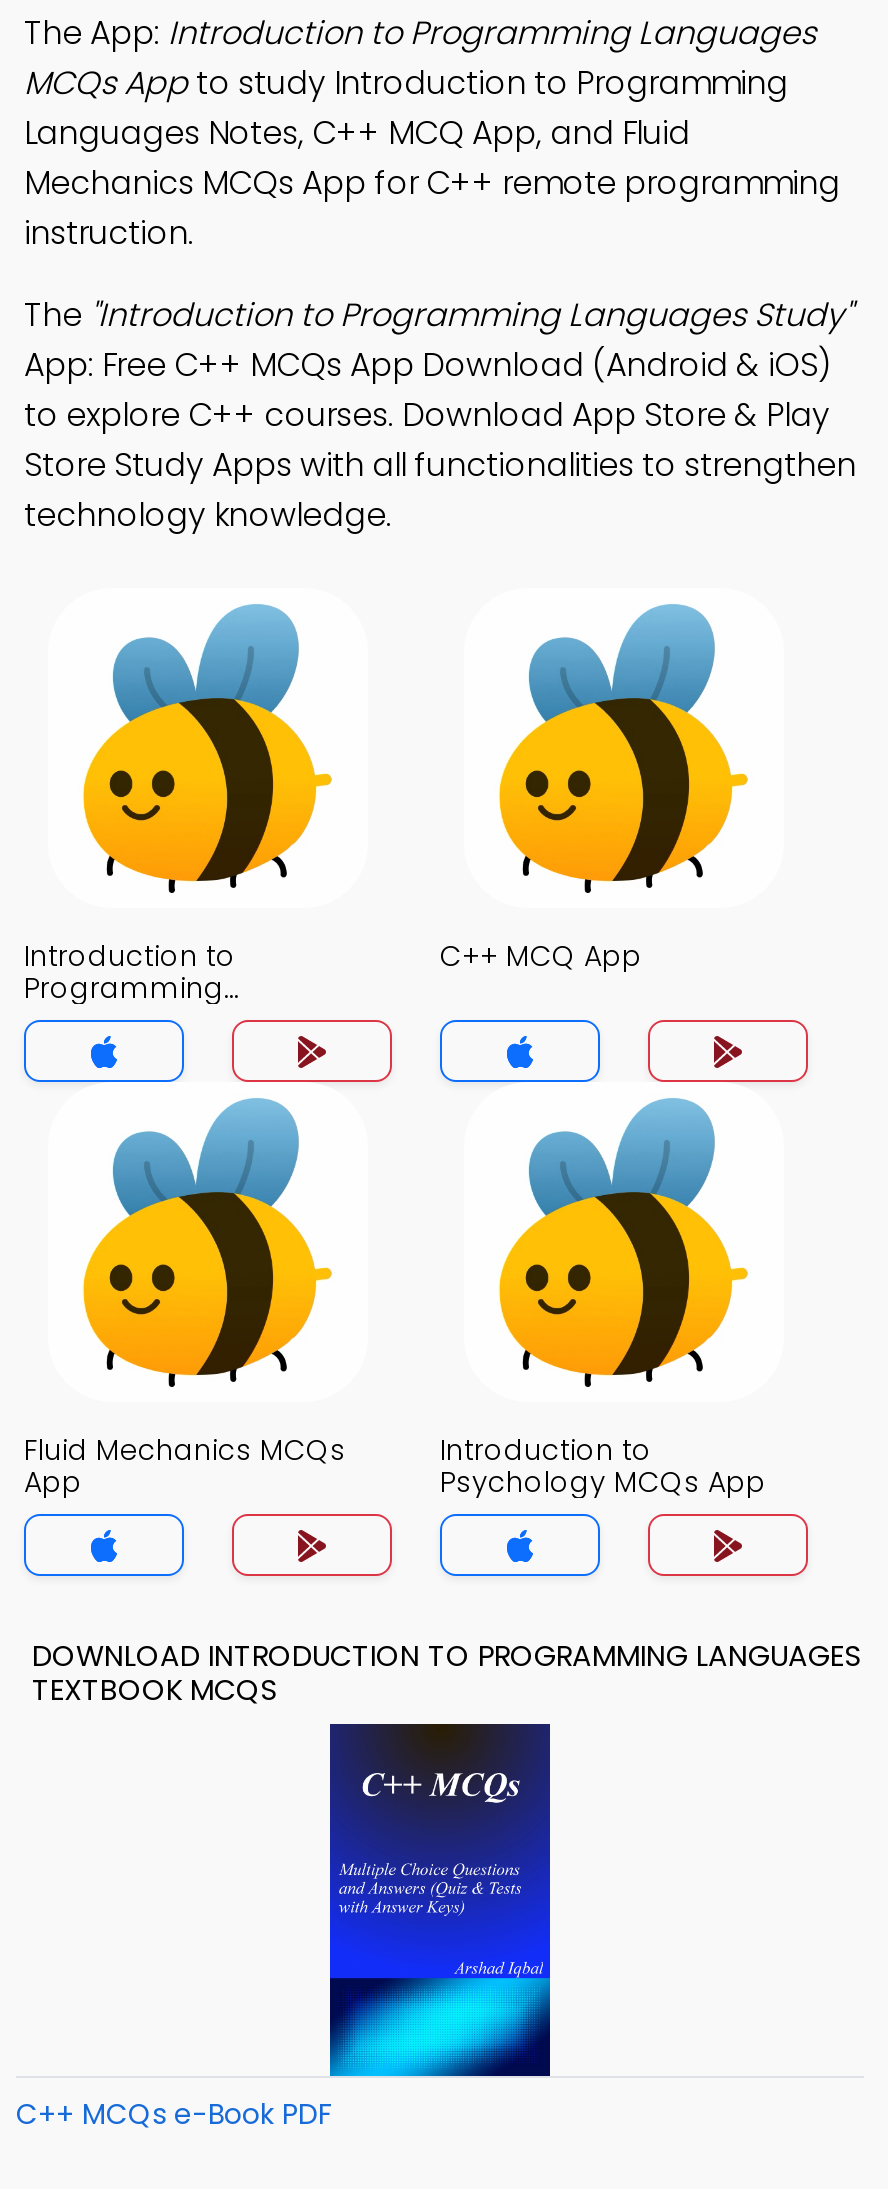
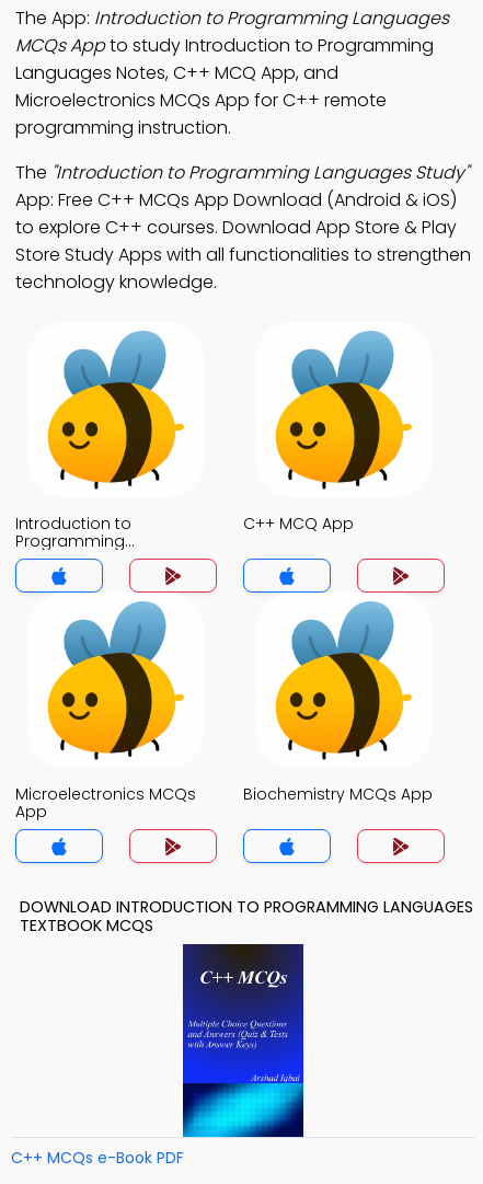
[24,110,840,256] Languages Notes, C++ MCQ App, and Fluid | Mechanics MCQs App for C++ remote programming | instruction. -> [15,60,387,140] Languages Notes, C++ MCQ App, and | Microelectronics MCQs App for C++ remote | programming instruction.
[24,1430,346,1470] Fluid Mechanics MCQs -> [15,783,196,805] Microelectronics MCQs
[440,1430,766,1502] Introduction to | Psychology MCQs App -> [243,783,433,805] Biochemistry MCQs App

